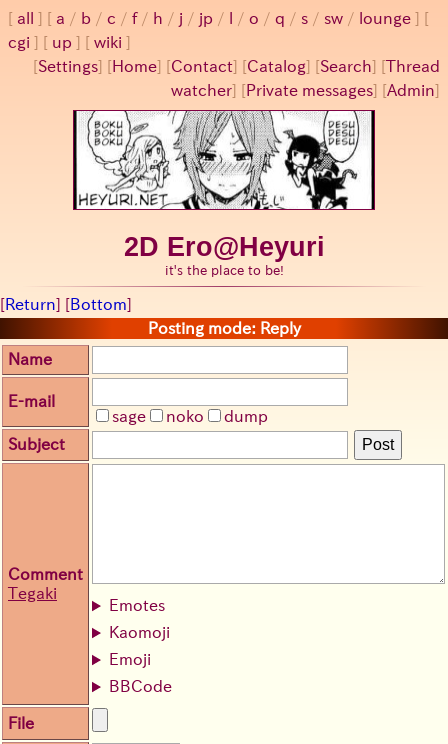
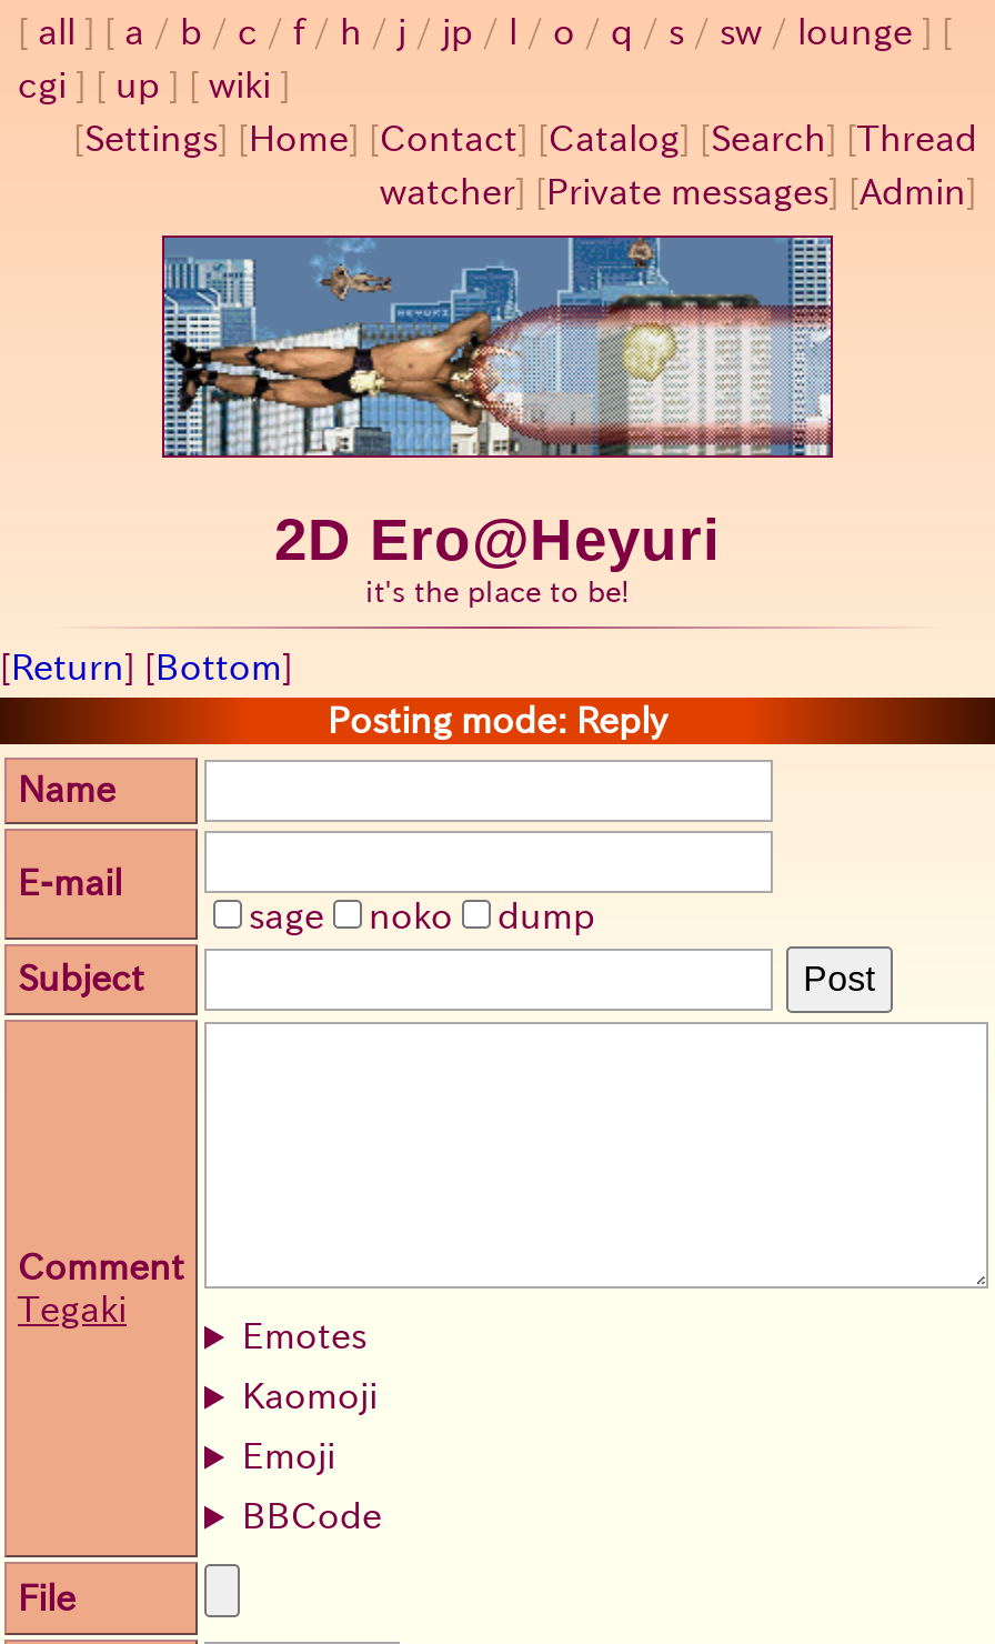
[73,110,375,210] [image] -> [162,235,833,458] [image]

